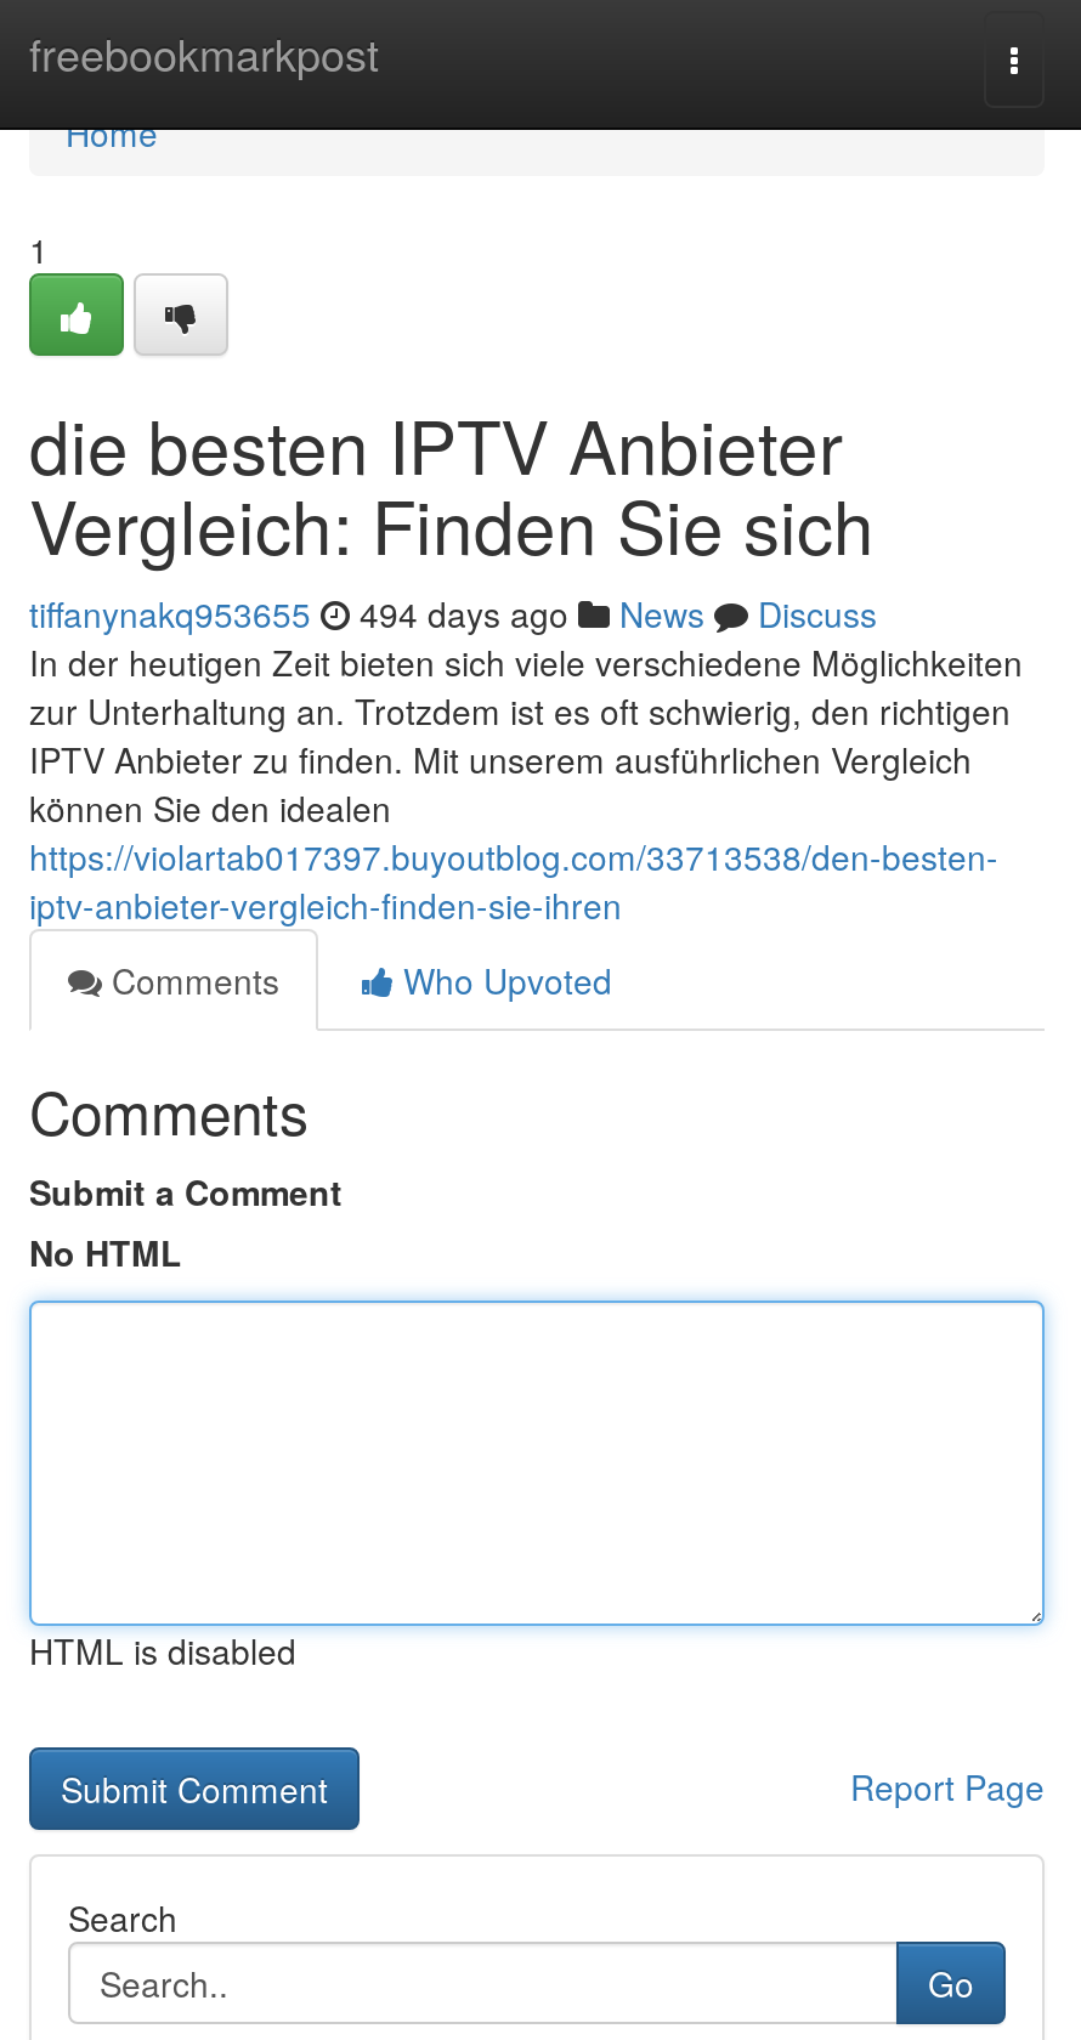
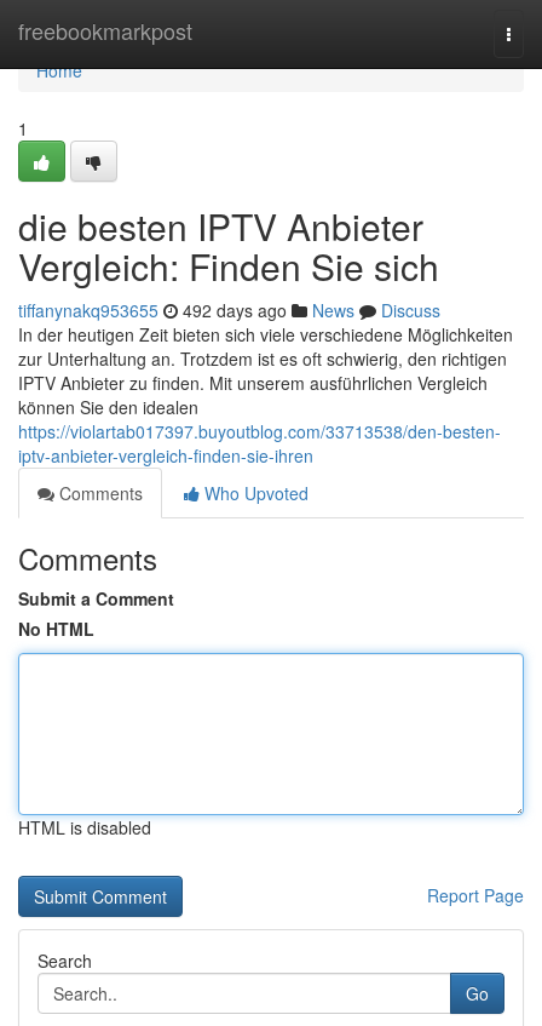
[29,589,877,637] tiffanynakq953655 494 days ago News Discuss -> [18,298,440,322] tiffanynakq953655 492 days ago News Discuss

